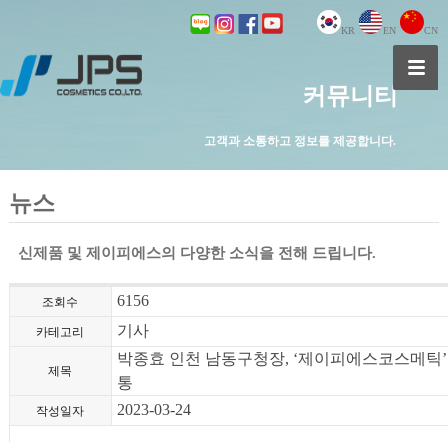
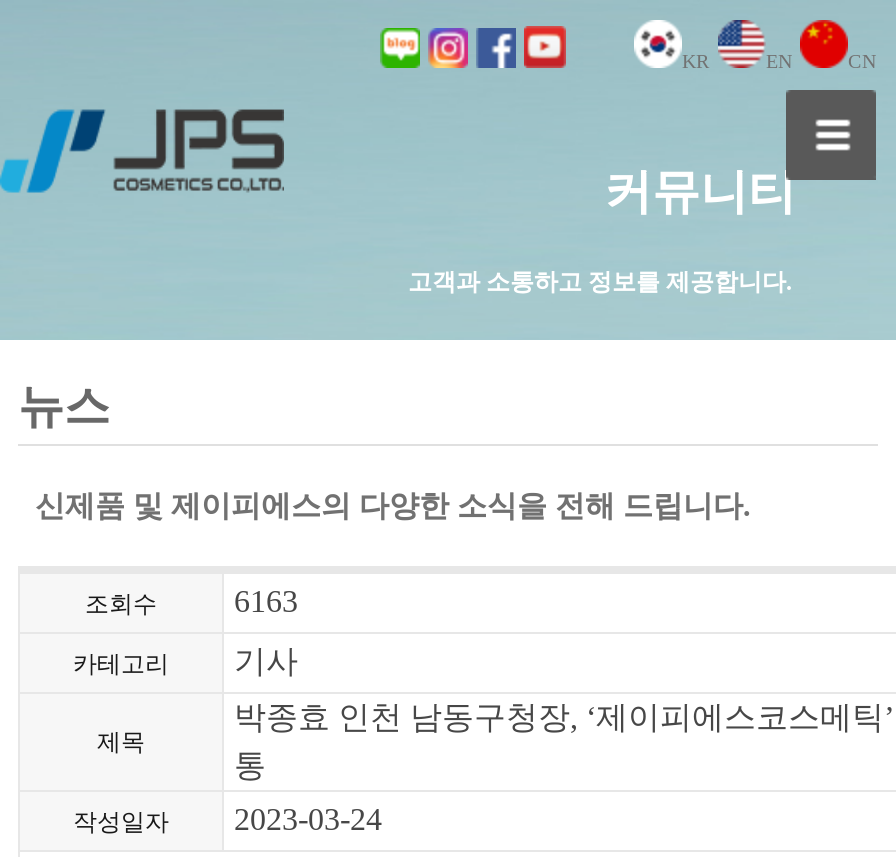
[117,292,149,309] 6156 -> [234,584,298,618] 6163

